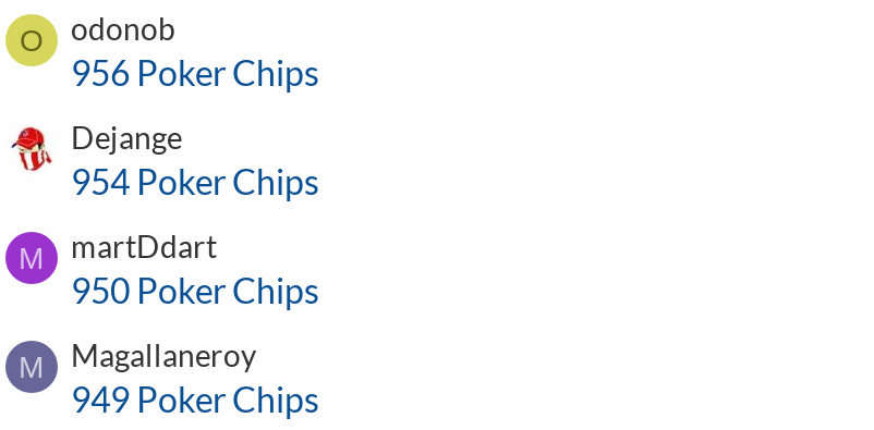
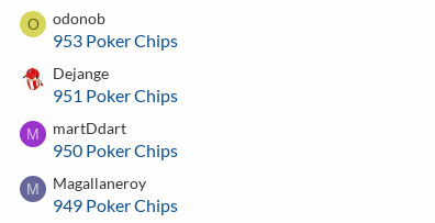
[71,51,319,93] 956 Poker Chips -> [53,30,178,51] 953 Poker Chips
[71,160,319,202] 954 Poker Chips -> [53,85,178,106] 951 Poker Chips

